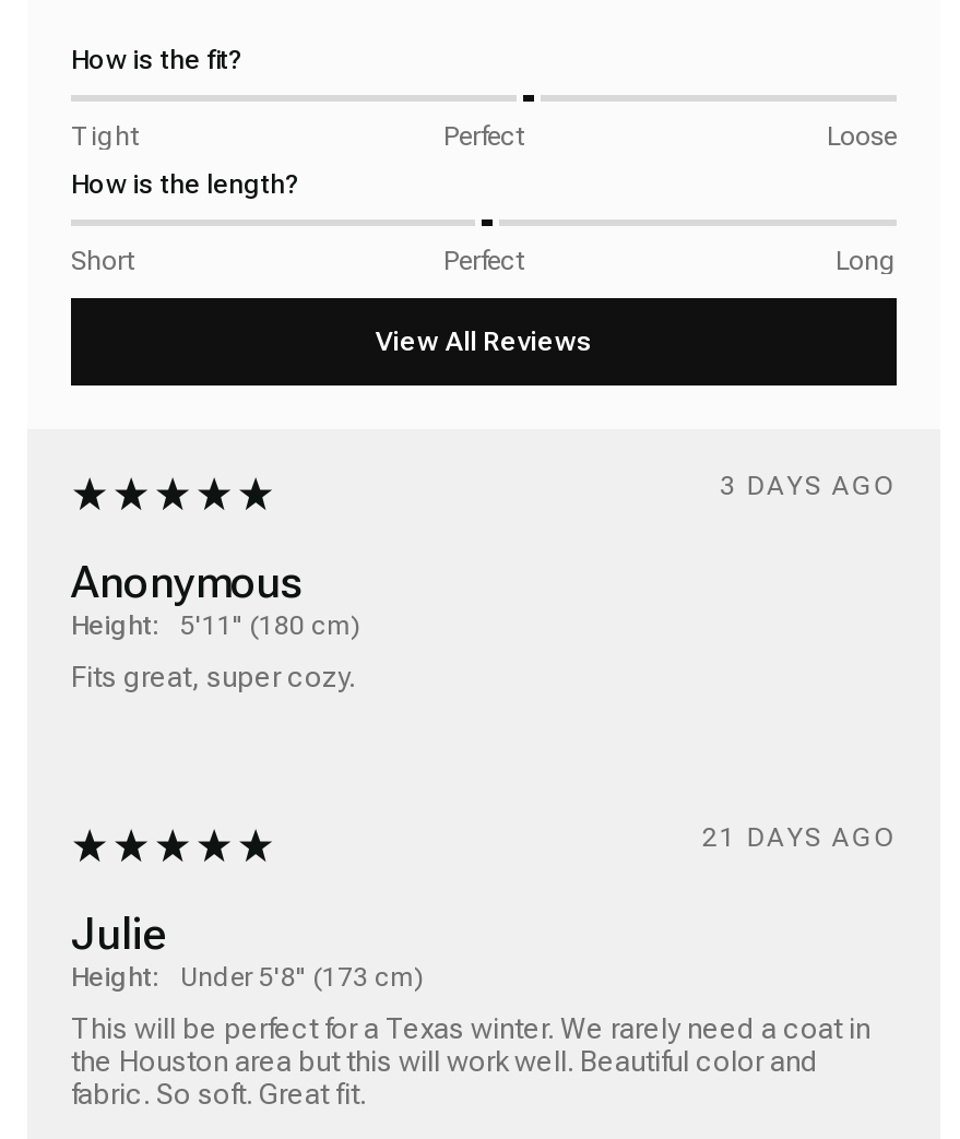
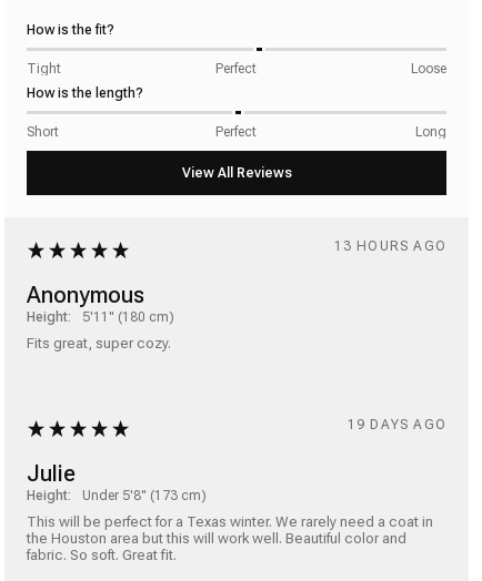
[720,471,897,502] 3 DAYS AGO -> [334,239,446,254] 13 HOURS AGO
[702,823,897,854] 21 DAYS AGO -> [347,417,446,433] 19 DAYS AGO

